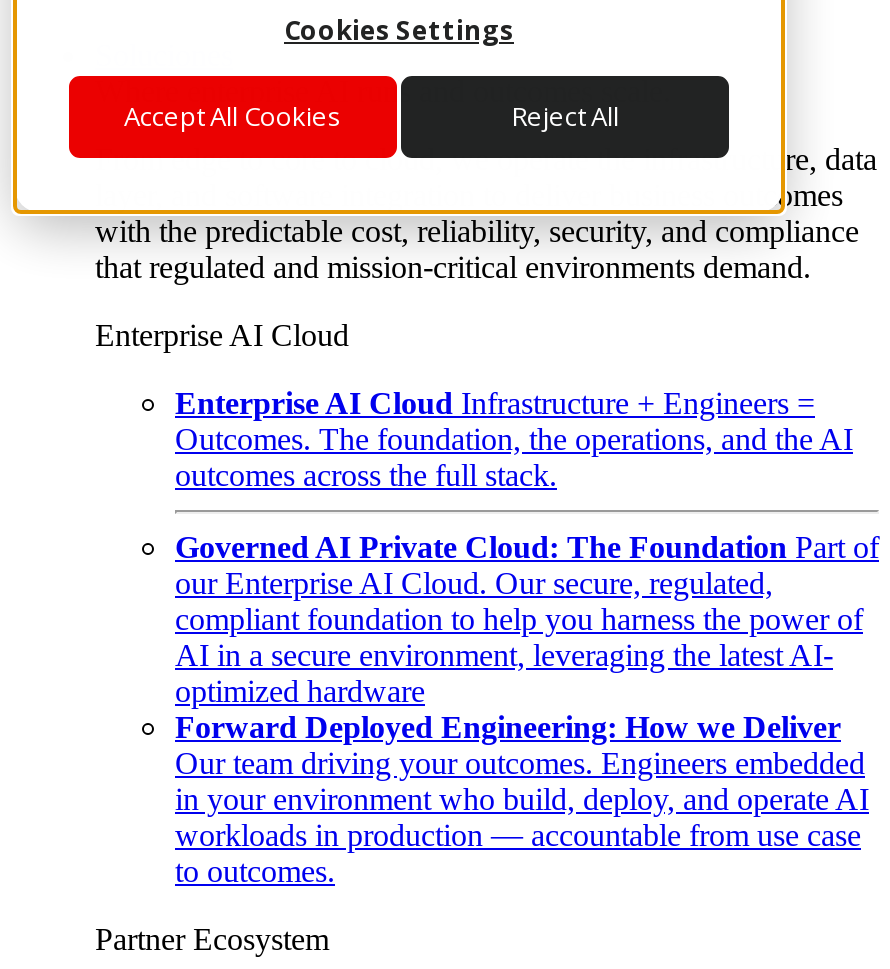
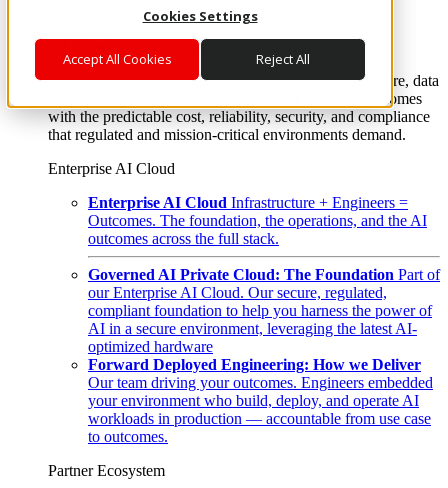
[175,782,869,816] in your environment who build, deploy, and operate AI -> [88,392,419,409] your environment who build, deploy, and operate AI

